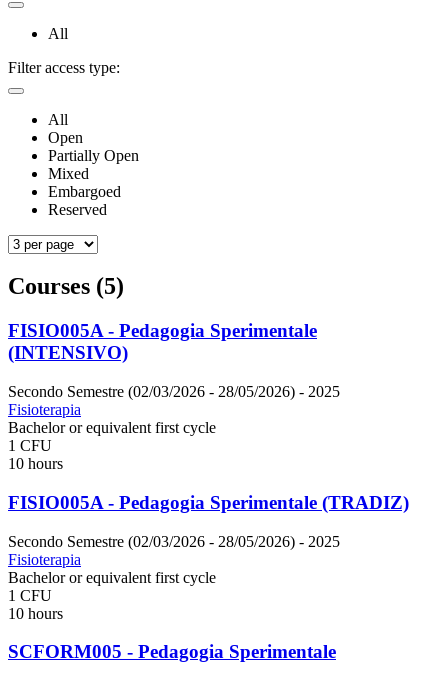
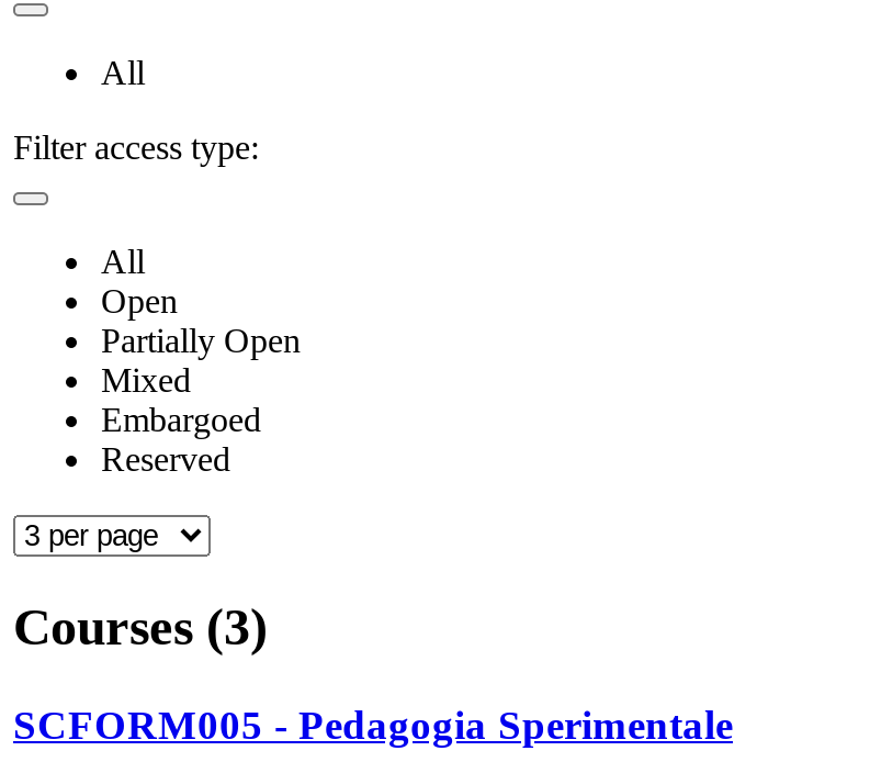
[8,273,409,621] Courses (5) | FISIO005A - Pedagogia Sperimentale | (INTENSIVO) | Secondo Semestre (02/03/2026 - 28/05/2026) - 2025 | Fisioterapia | Bachelor or equivalent first cycle | 1 CFU | 10 hours | FISIO005A - Pedagogia Sperimentale (TRADIZ) | Secondo Semestre (02/03/2026 - 28/05/2026) - 2025 | Fisioterapia | Bachelor or equivalent first cycle | 1 CFU | 10 hours -> [13,599,268,656] Courses (3)

